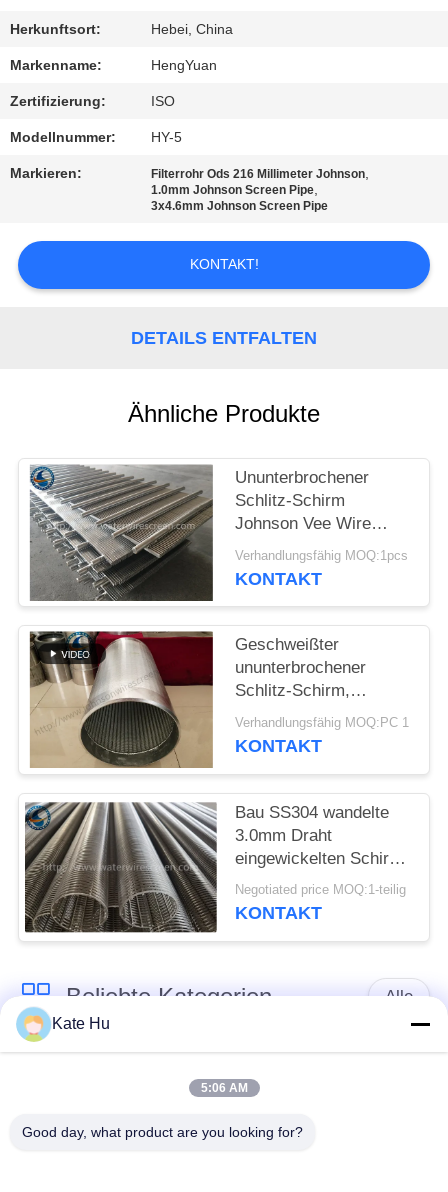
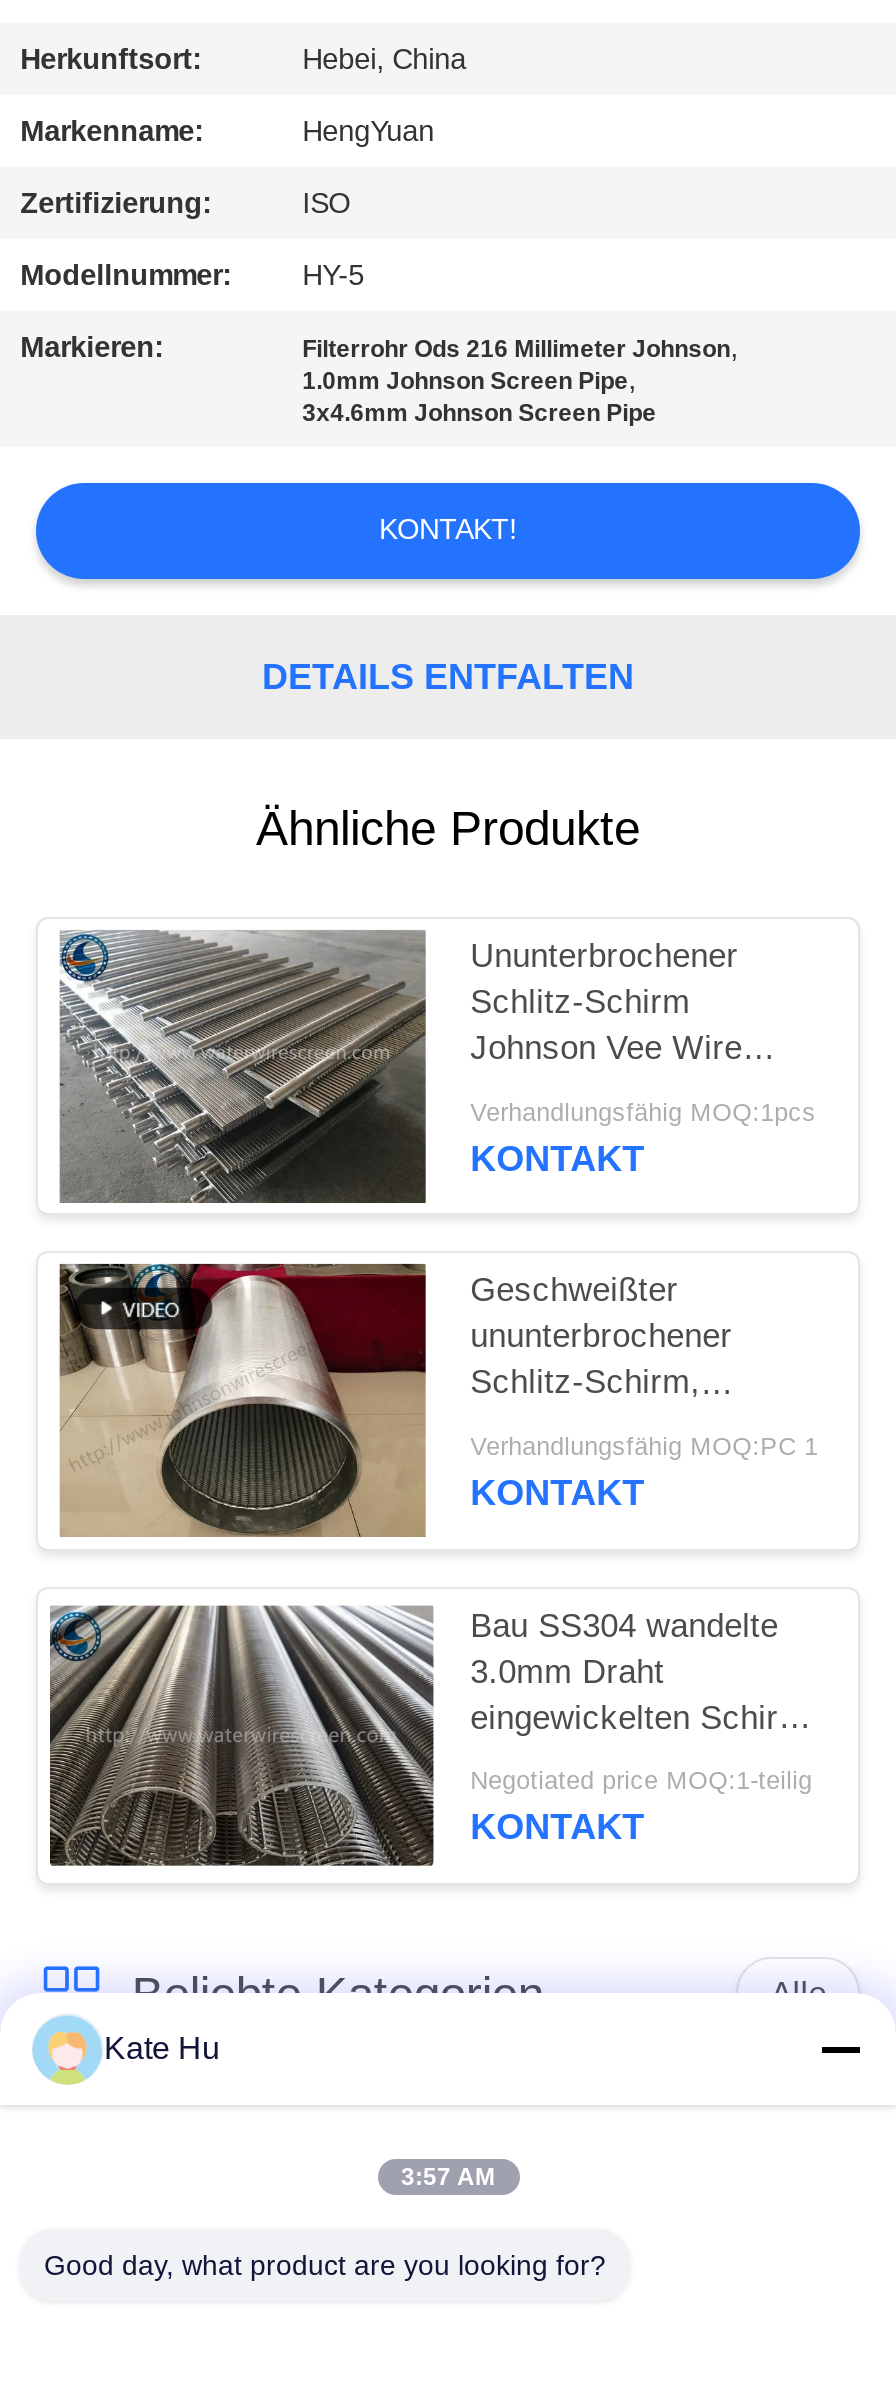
[200,1081,247,1095] 5:06 AM -> [401,2163,495,2191] 3:57 AM

